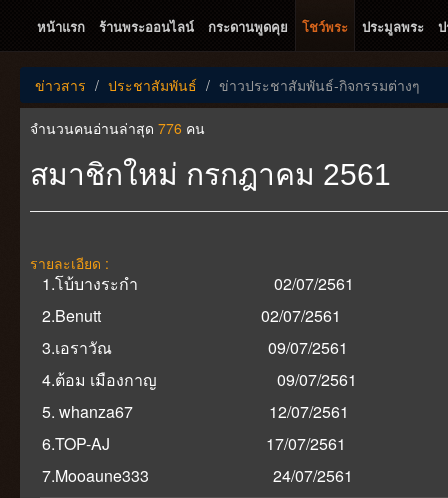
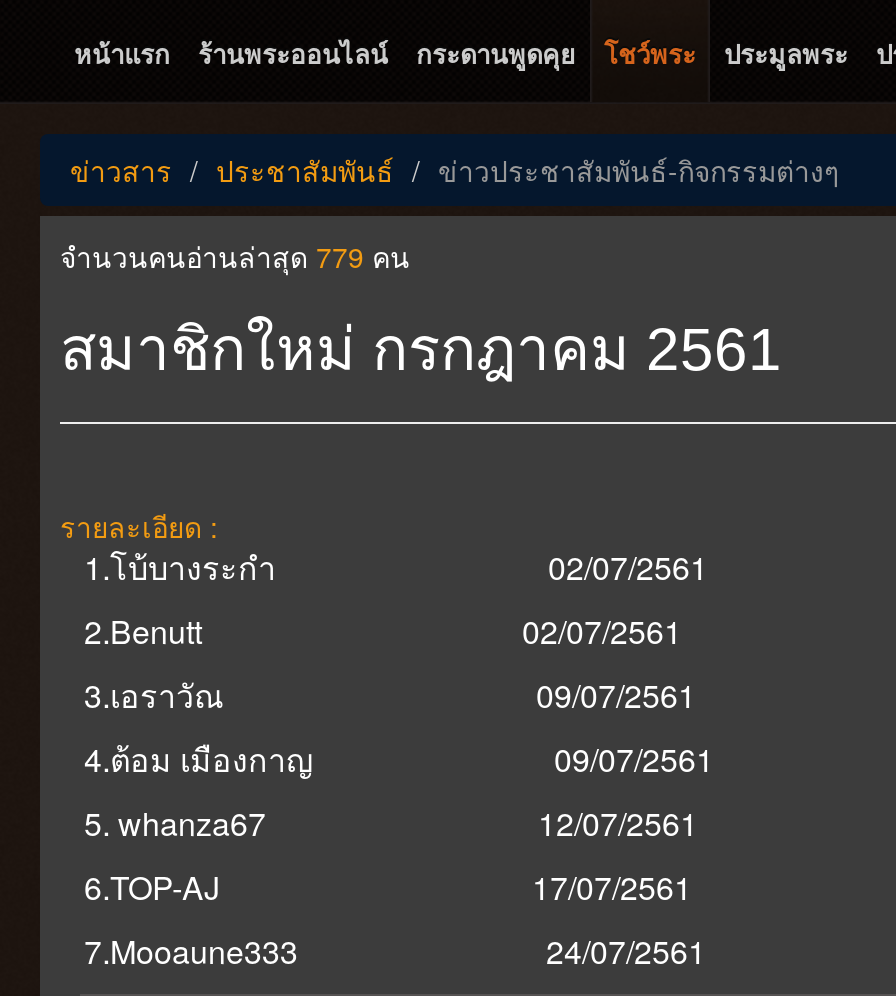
[30,118,205,138] จำนวนคนอ่านล่าสุด776คน -> [60,236,410,276] จำนวนคนอ่านล่าสุด779คน

